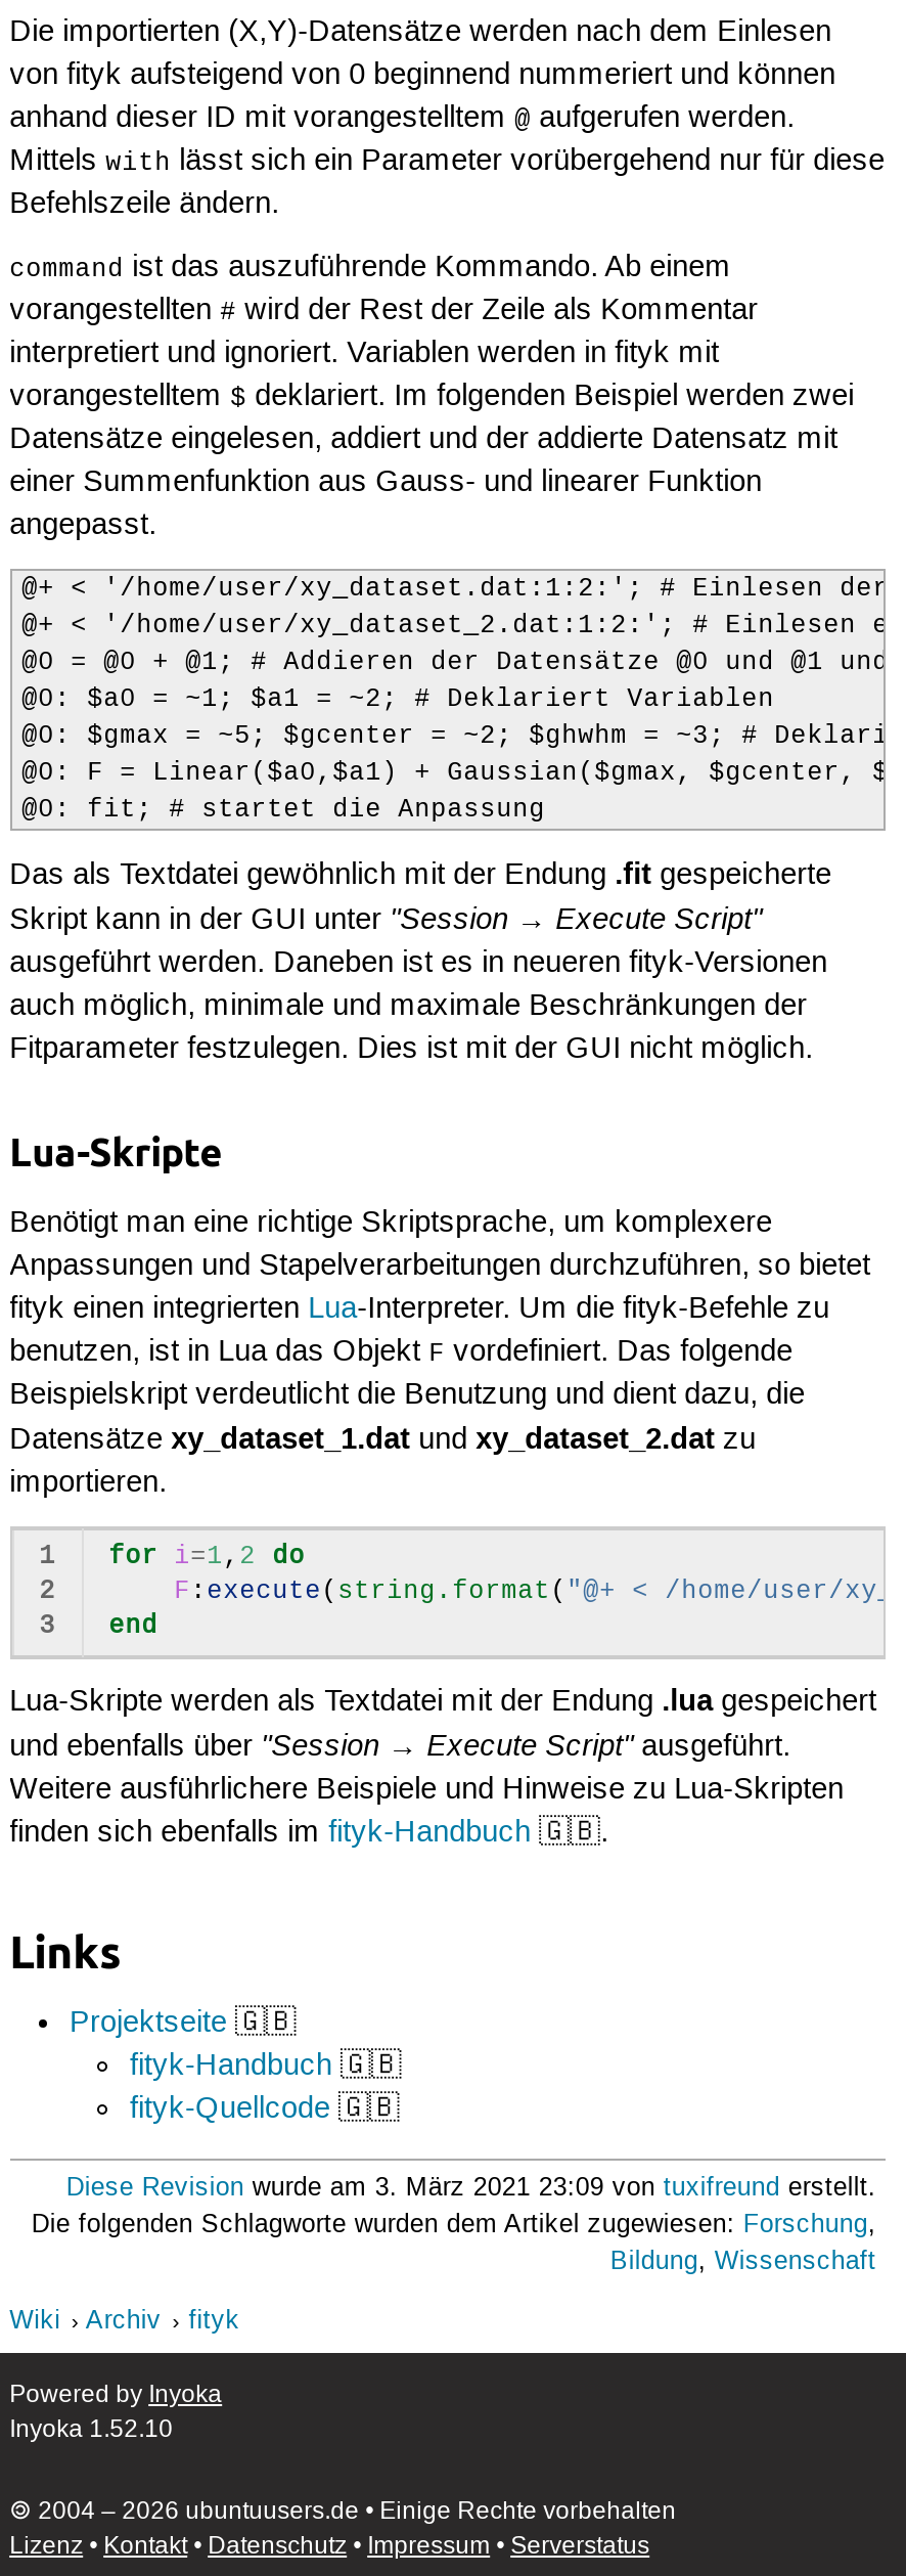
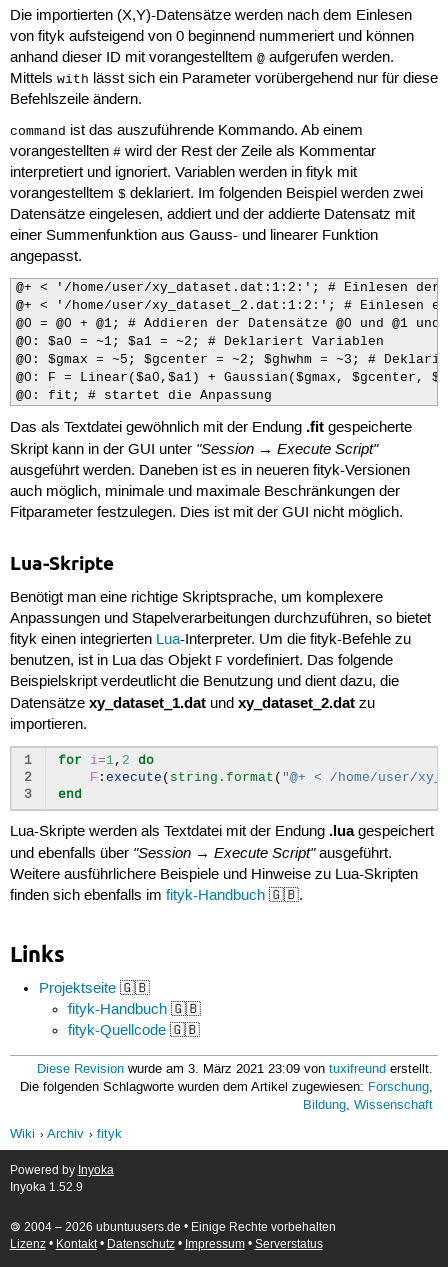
[9,2414,173,2445] Inyoka 1.52.10 -> [10,1180,83,1195] Inyoka 1.52.9

